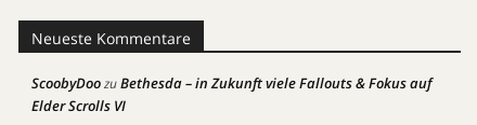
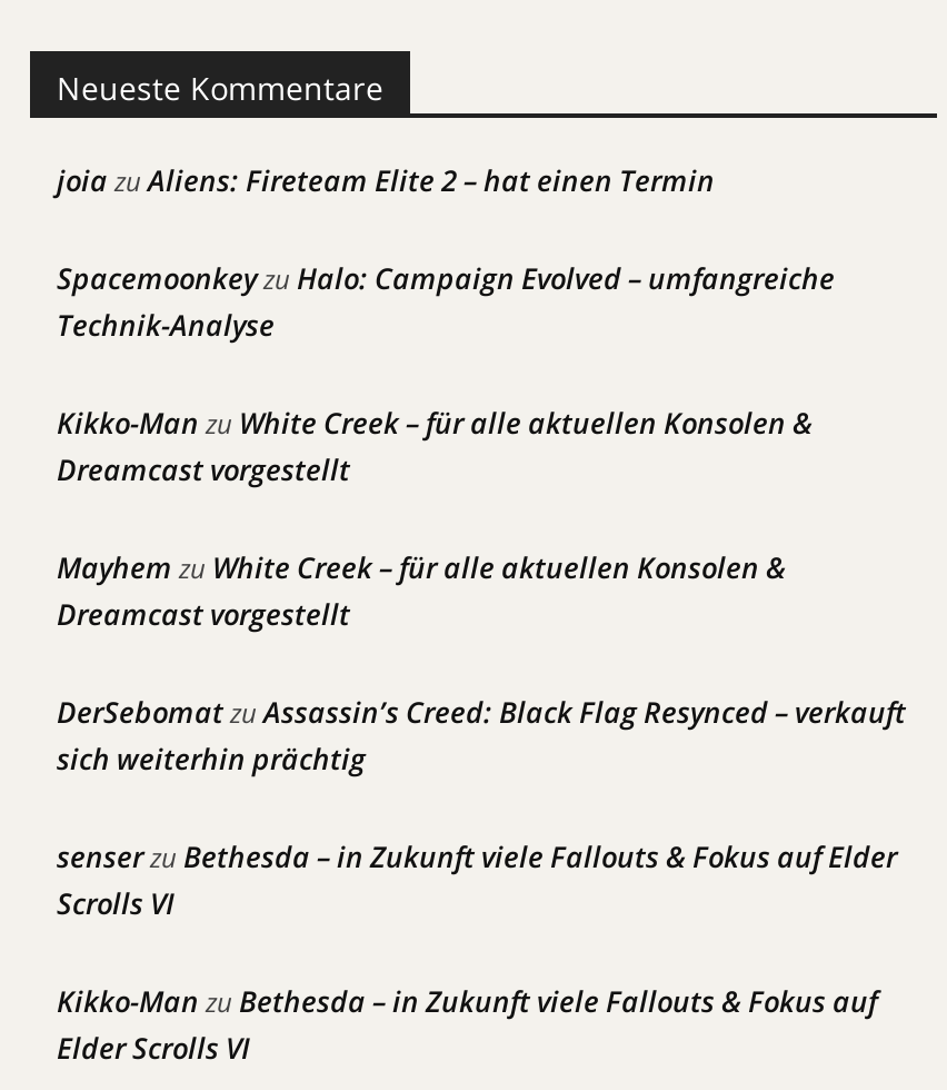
[31,73,431,92] ScoobyDoo zu Bethesda – in Zukunft viele Fallouts & Fokus auf -> [57,161,906,1022] joia zuAliens: Fireteam Elite 2 – hat einen Termin | Spacemoonkeyzu Halo: Campaign Evolved – umfangreiche | Technik-Analyse | Kikko-Man zu White Creek – für alle aktuellen Konsolen & | Dreamcast vorgestellt | Mayhem zu White Creek – für alle aktuellen Konsolen & | Dreamcast vorgestellt | DerSebomatzuAssassin’s Creed: Black Flag Resynced – verkauft | sich weiterhin prächtig | senserzu Bethesda – in Zukunft viele Fallouts & Fokus auf Elder | Scrolls VI | Kikko-Man zu Bethesda – in Zukunft viele Fallouts & Fokus auf

